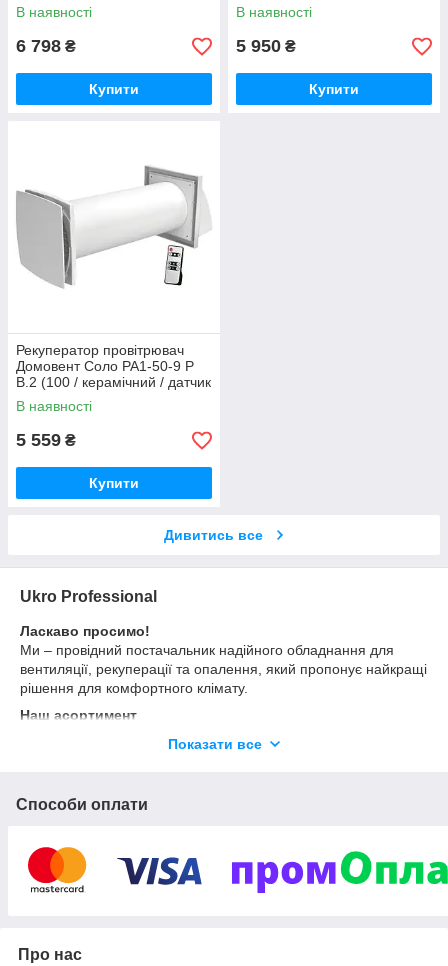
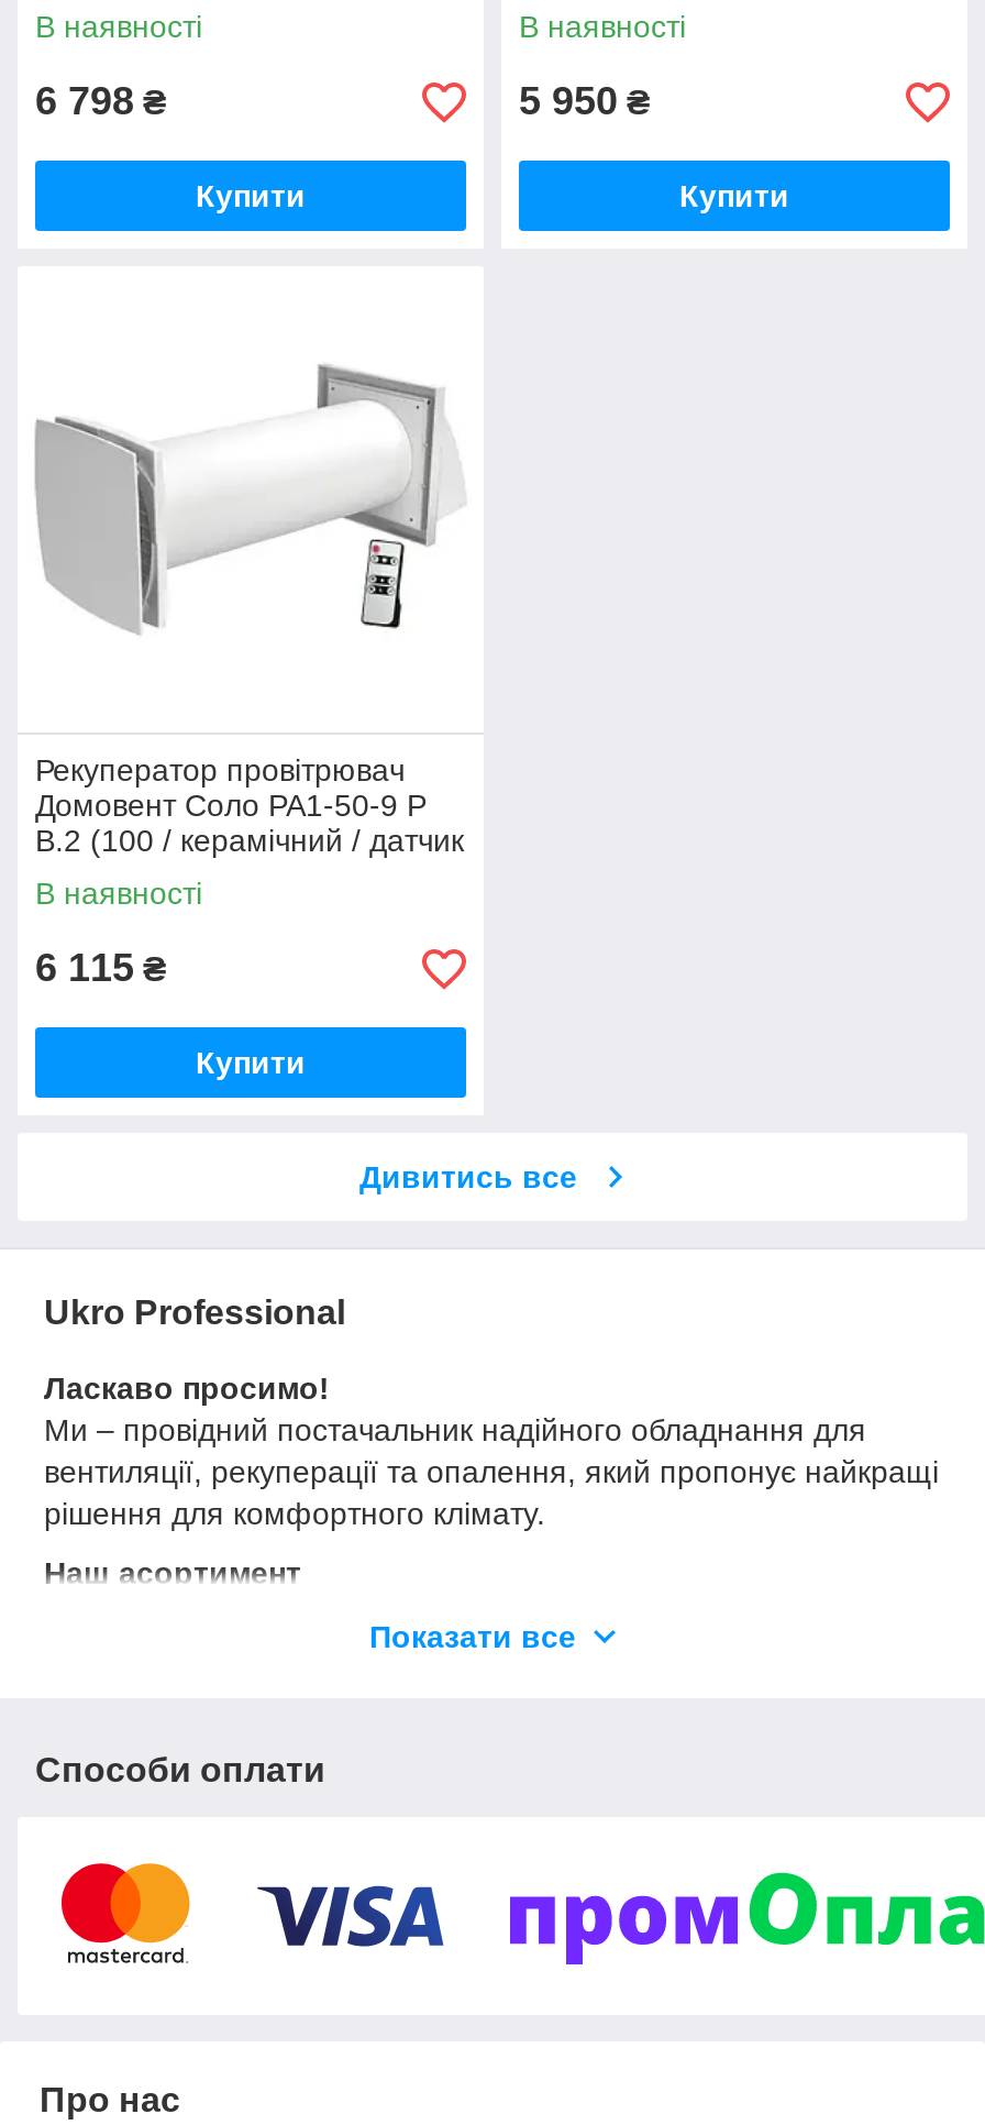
[16,430,76,450] 5 559 ₴ -> [35,946,167,990] 6 115 ₴

